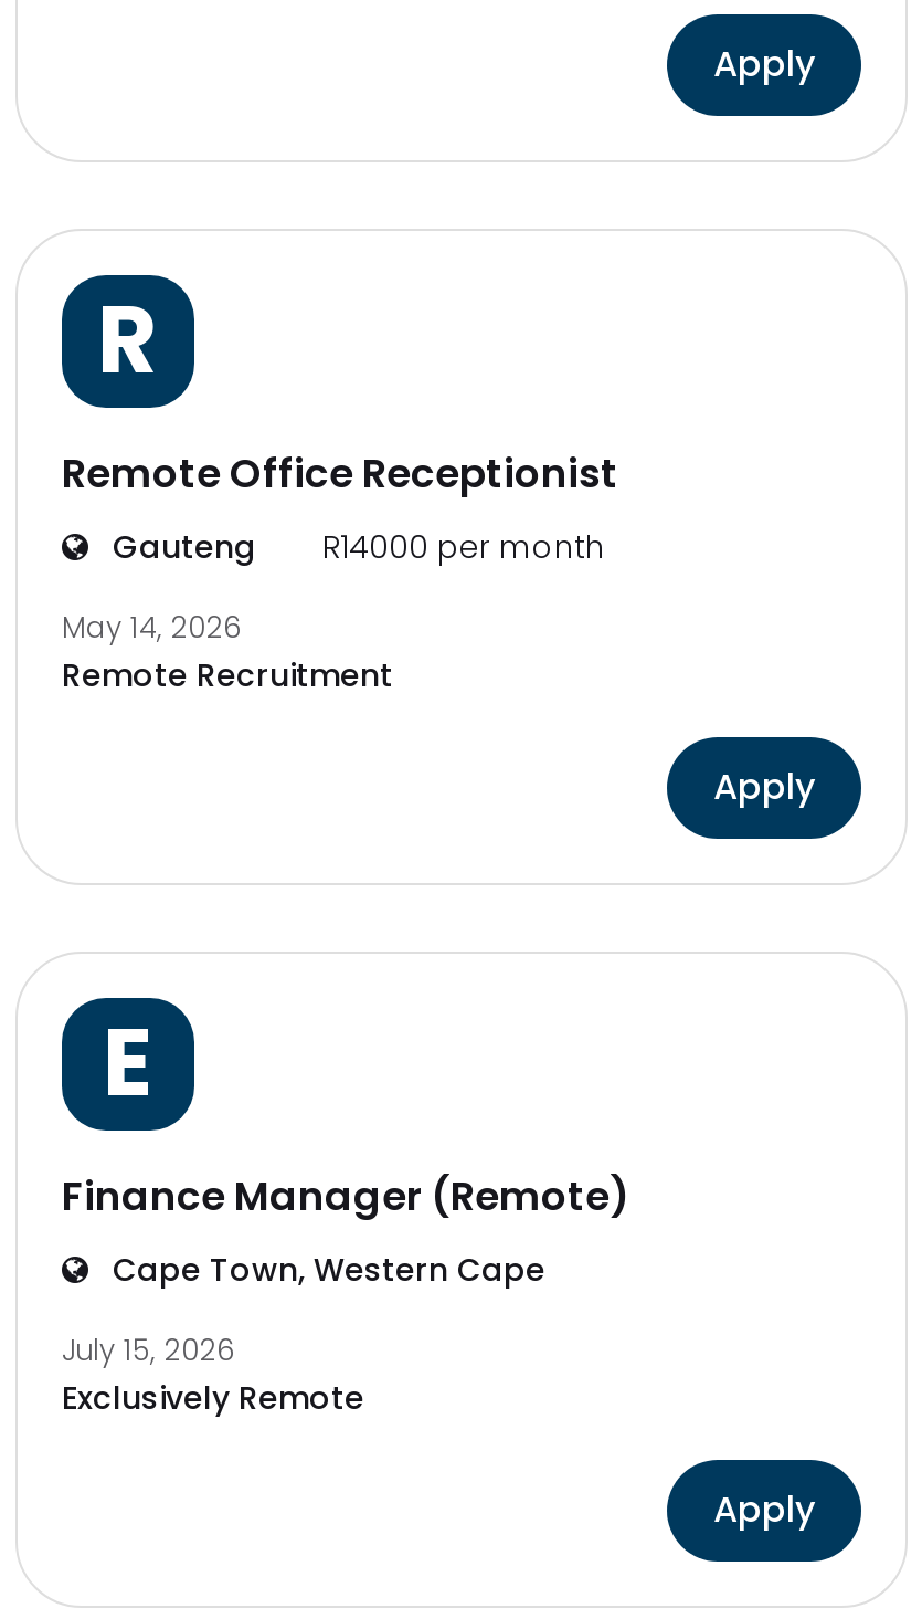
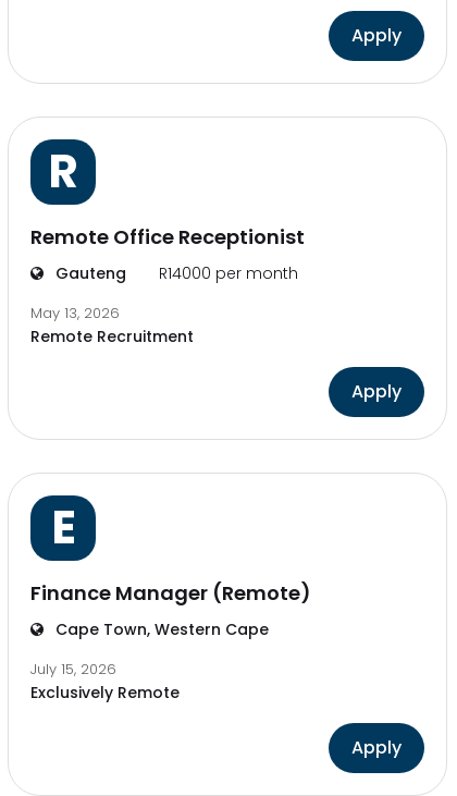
[62,607,243,649] May 14, 2026 -> [30,303,120,323] May 13, 2026

